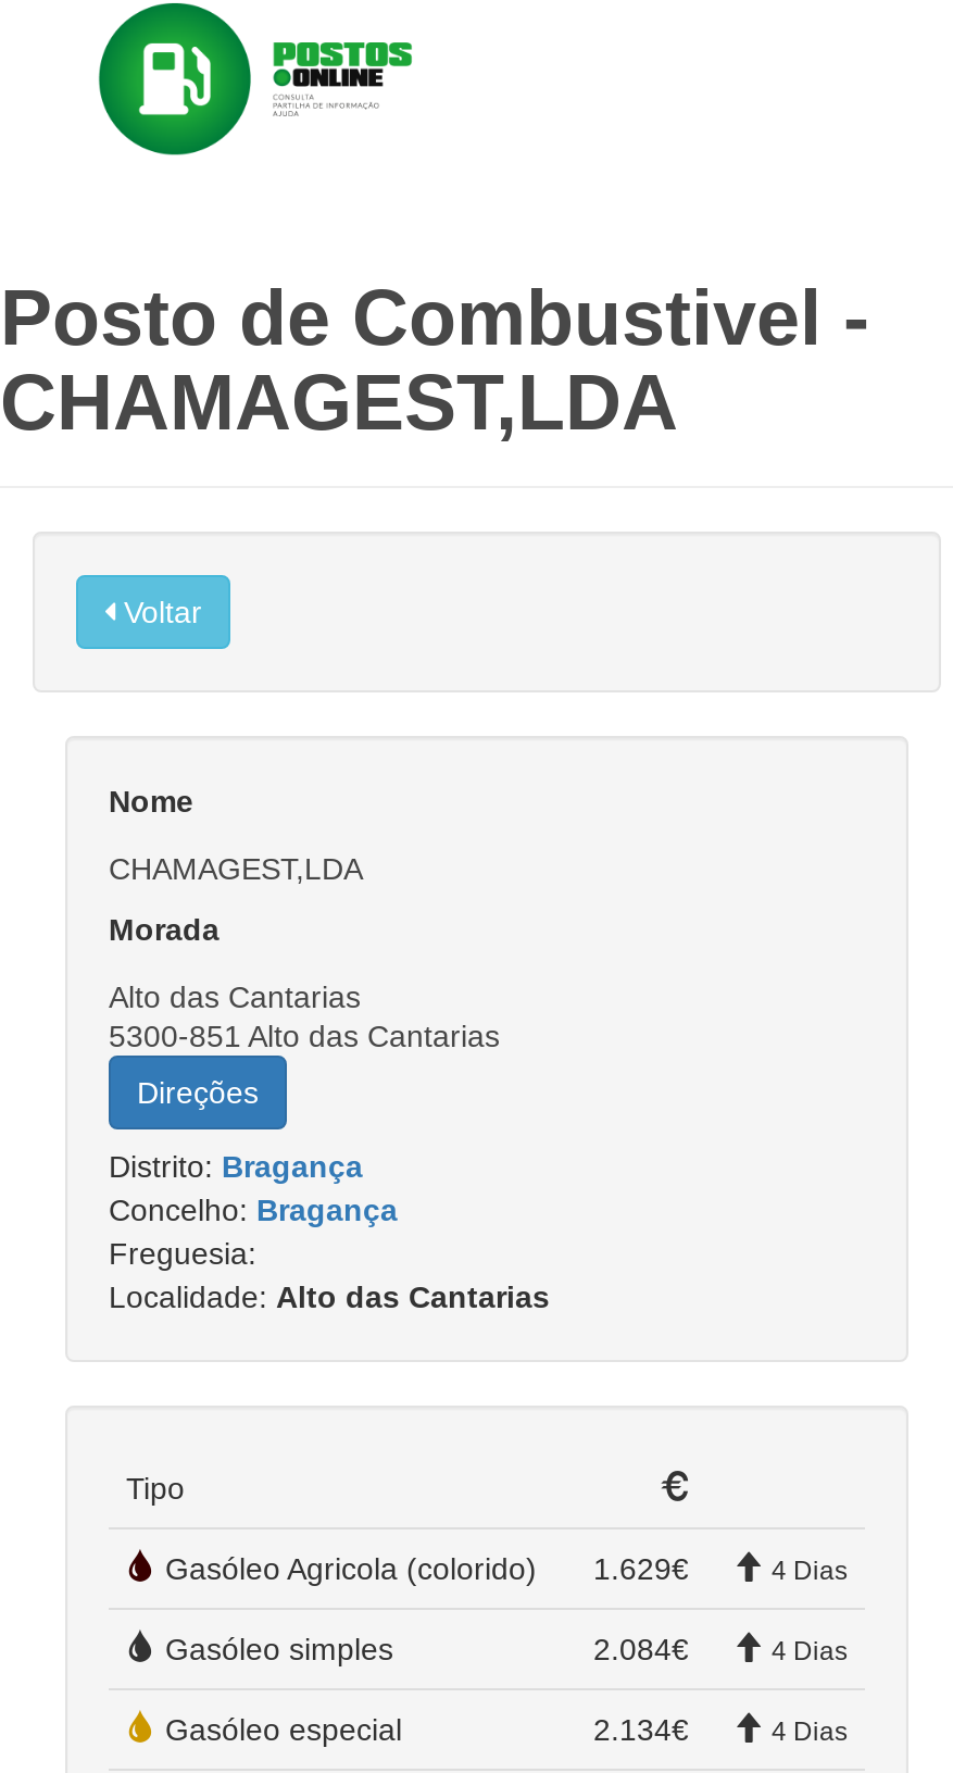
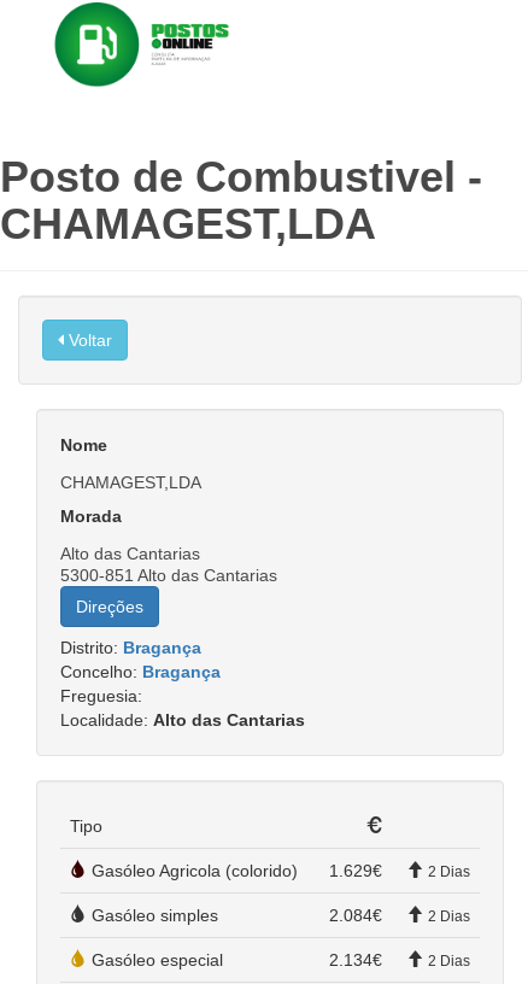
[772,1556,848,1586] 4 Dias -> [428,863,470,880] 2 Dias
[772,1636,848,1666] 4 Dias -> [428,908,470,925] 2 Dias
[772,1716,848,1747] 4 Dias -> [428,953,470,970] 2 Dias

